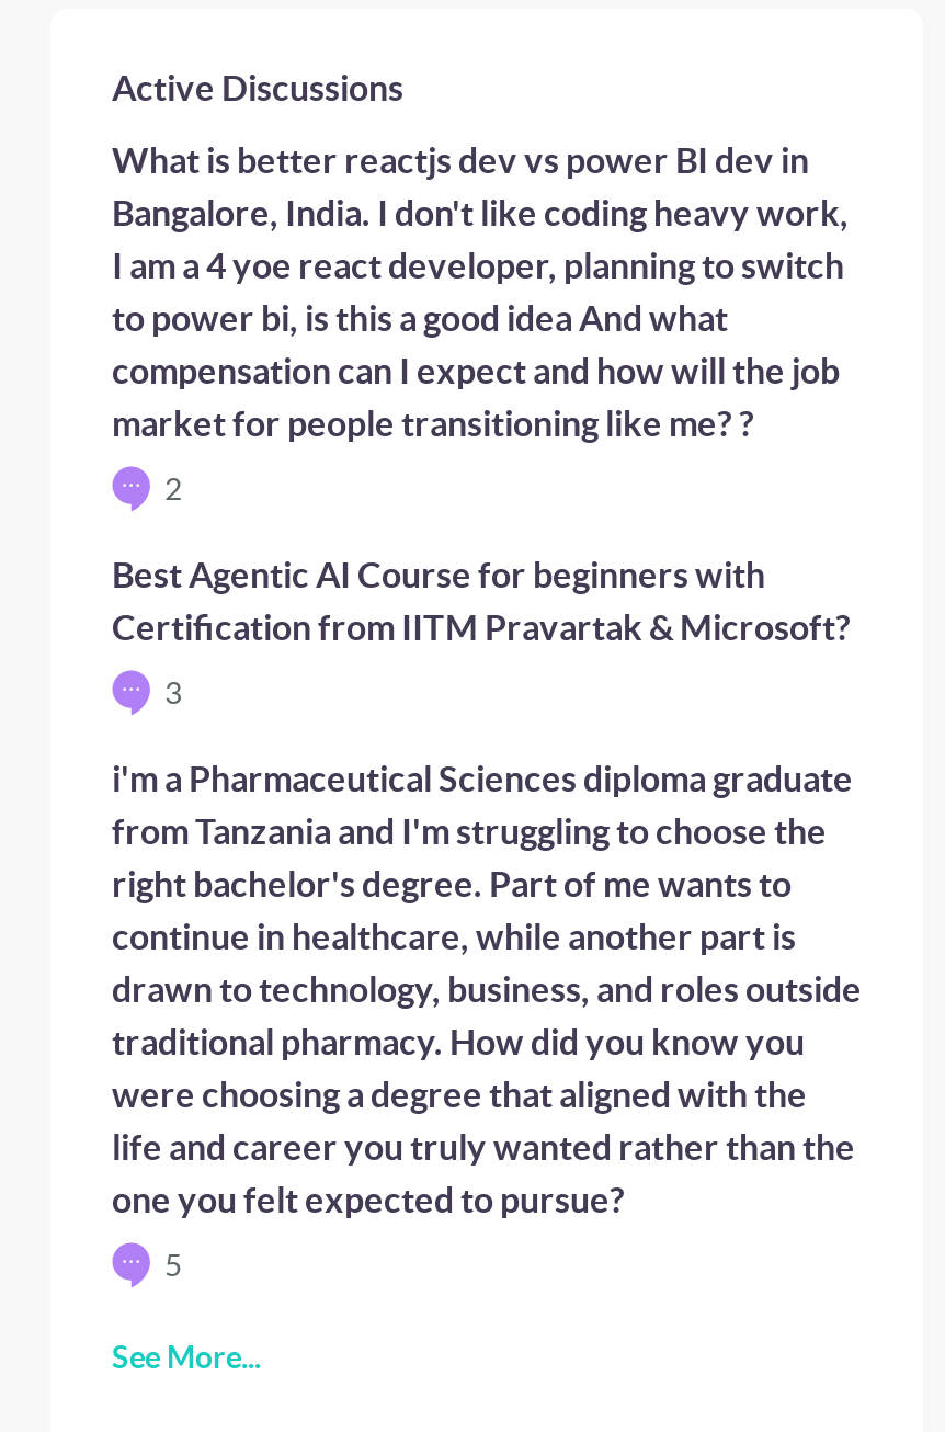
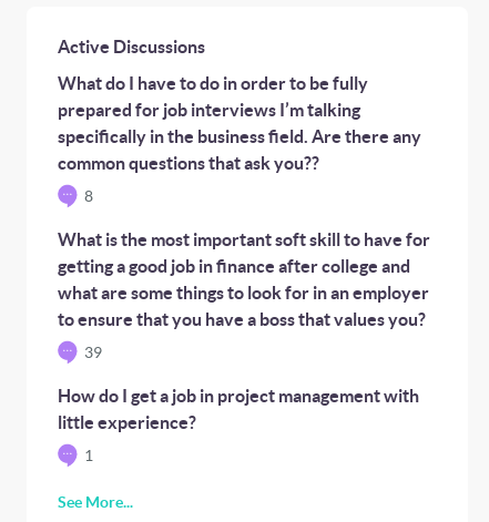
[112,140,849,443] What is better reactjs dev vs power BI dev in | Bangalore, India. I don't like coding heavy work, | I am a 4 yoe react developer, planning to switch | to power bi, is this a good idea And what | compensation can I expect and how will the job | market for people transitioning like me? ? -> [58,73,421,173] What do I have to do in order to be fully | prepared for job interviews I’m talking | specifically in the business field. Are there any | common questions that ask you??
[164,471,182,507] 2 -> [84,187,93,205] 8
[112,555,851,647] Best Agentic AI Course for beginners with | Certification from IITM Pravartak & Microsoft? -> [58,229,430,329] What is the most important soft skill to have for | getting a good job in finance after college and | what are some things to look for in an employer | to ensure that you have a boss that values you?
[164,675,182,711] 3 -> [84,344,102,361] 39
[112,759,862,1219] i'm a Pharmaceutical Sciences diploma graduate | from Tanzania and I'm struggling to choose the | right bachelor's degree. Part of me wants to | continue in healthcare, while another part is | drawn to technology, business, and roles outside | traditional pharmacy. How did you know you | were choosing a degree that aligned with the | life and career you truly wanted rather than the | one you felt expected to pursue? -> [58,386,419,432] How do I get a job in project management with | little experience?
[164,1248,182,1283] 5 -> [84,447,93,464] 1

